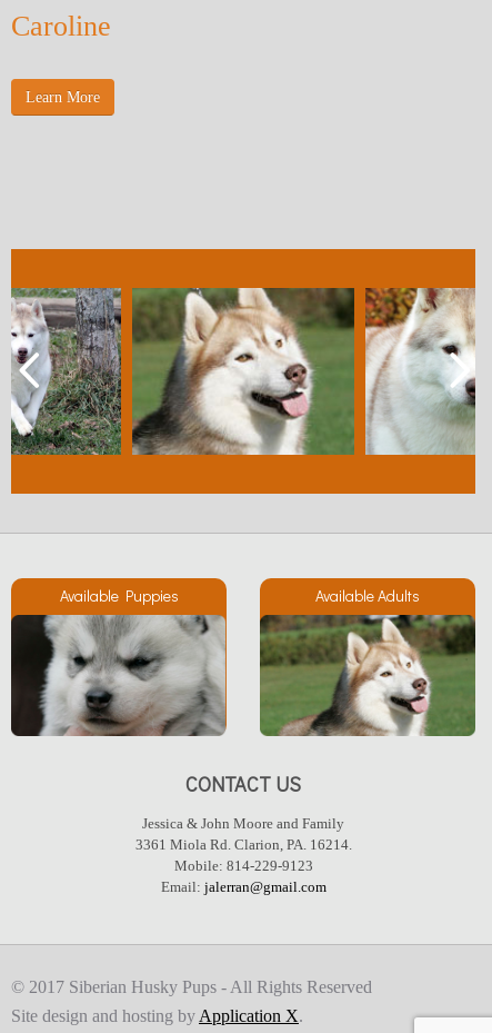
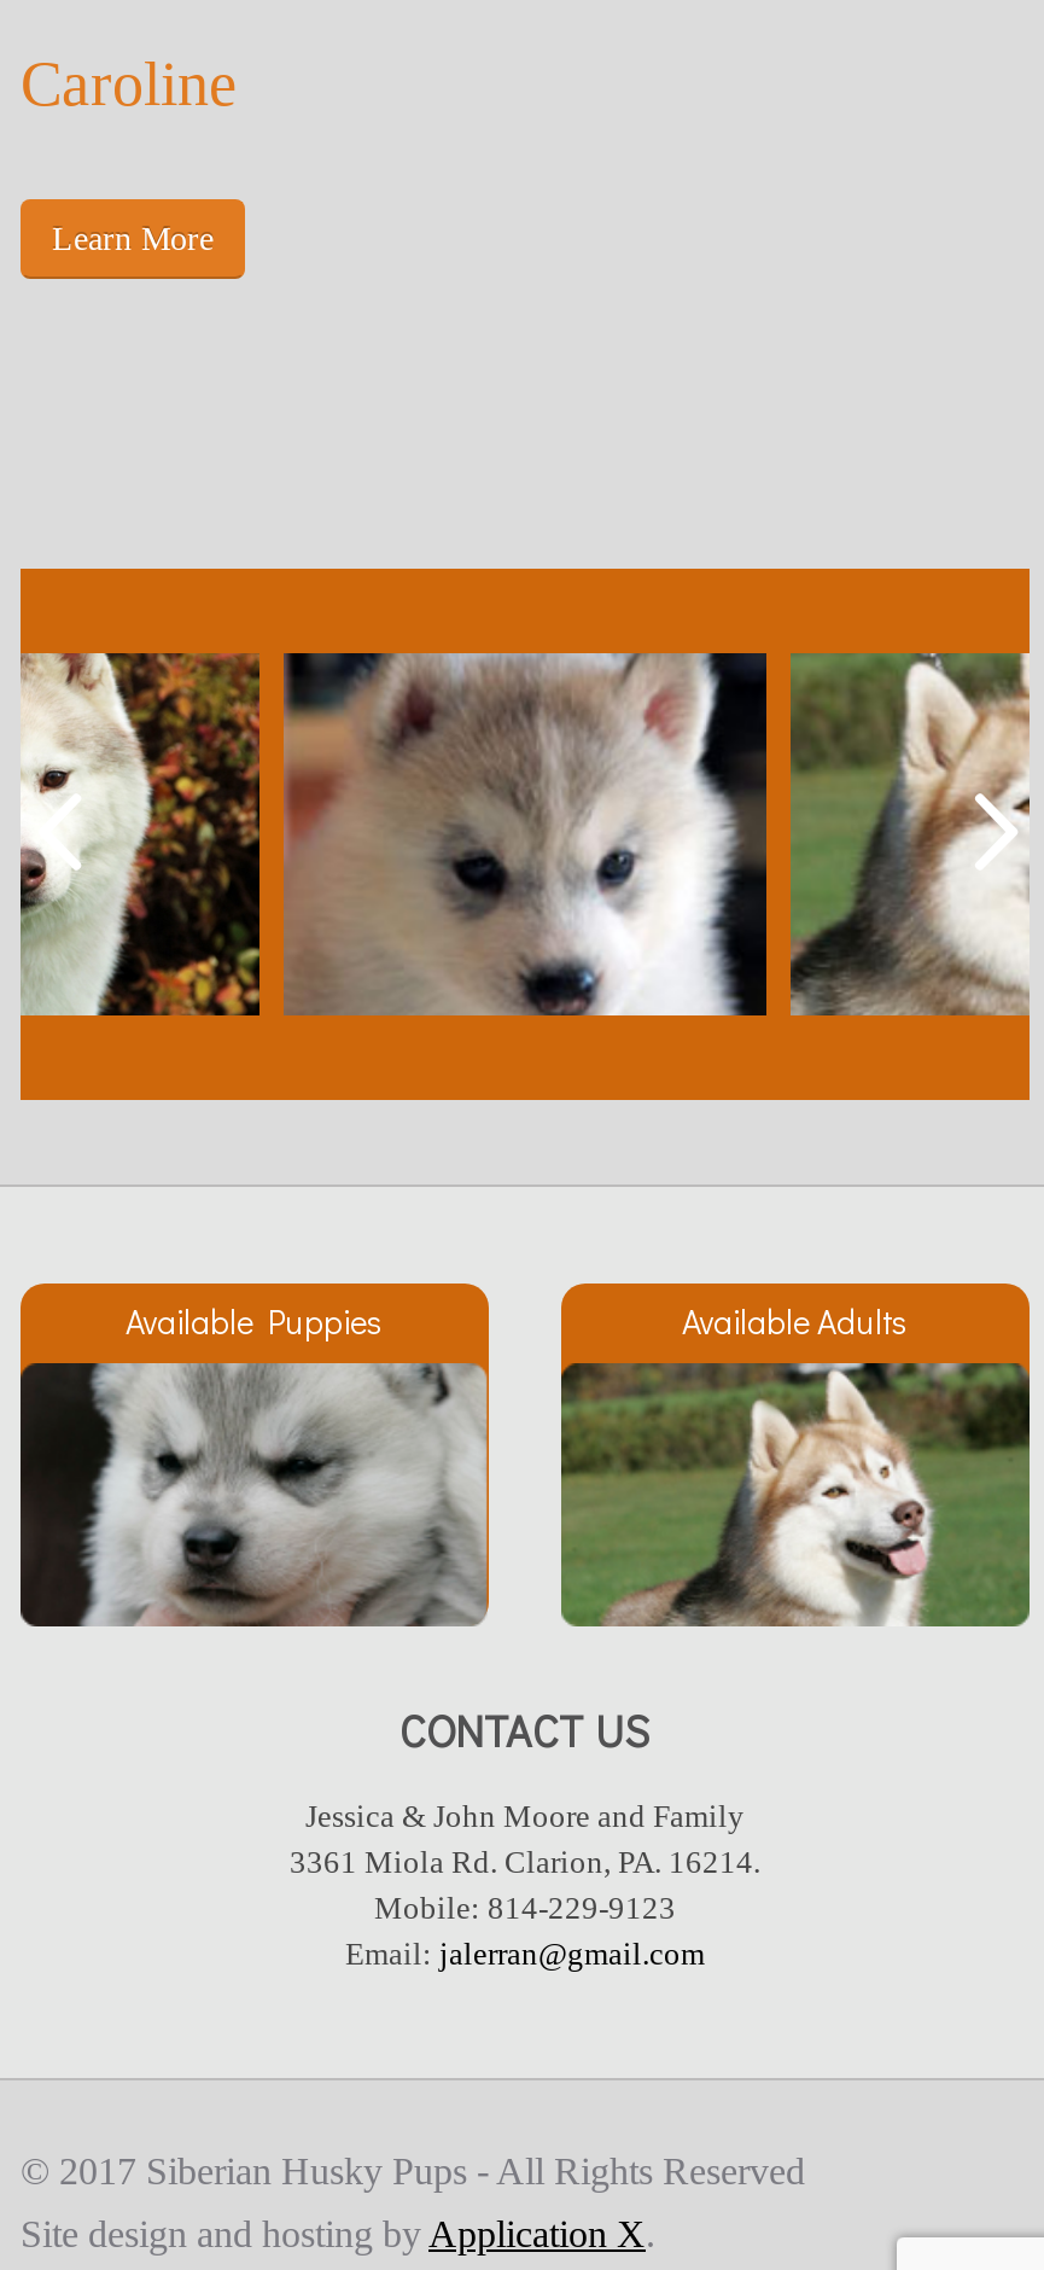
[11,287,122,456] [image] -> [18,651,262,1018] [image]
[131,287,354,456] [image] -> [284,651,769,1018] [image]
[364,287,476,456] [image] -> [788,651,1032,1018] [image]

